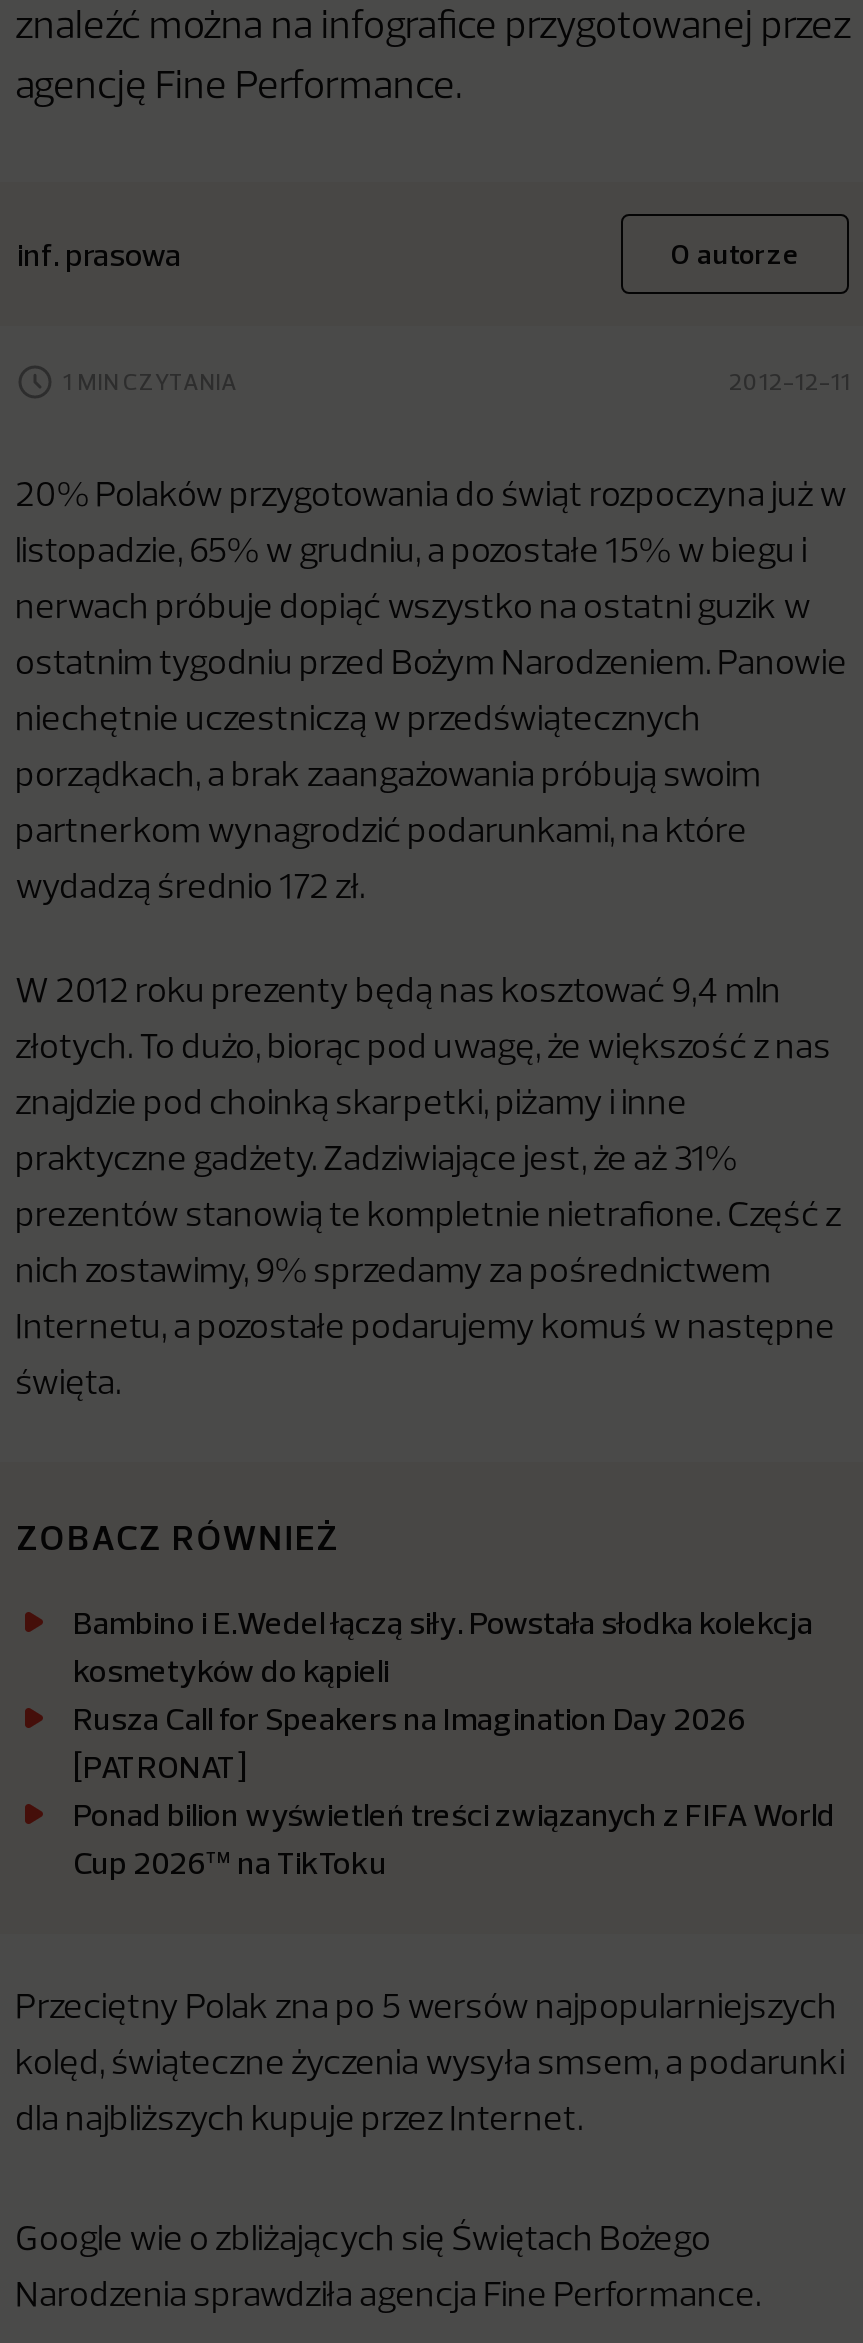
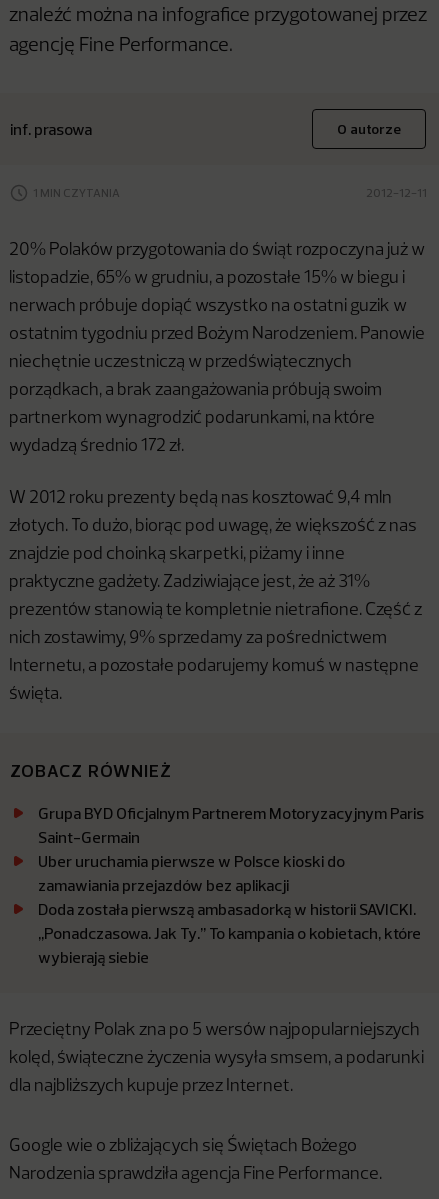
[73,1602,835,1882] Bambino i E.Wedel łączą siły. Powstała słodka kolekcja | kosmetyków do kąpieli | Rusza Call for Speakers na Imagination Day 2026 | [PATRONAT] | Ponad bilion wyświetleń treści związanych z FIFA World | Cup 2026™ na TikToku -> [38,803,424,967] Grupa BYD Oficjalnym Partnerem Motoryzacyjnym Paris | Saint-Germain | Uber uruchamia pierwsze w Polsce kioski do | zamawiania przejazdów bez aplikacji | Doda została pierwszą ambasadorką w historii SAVICKI. | ,,Ponadczasowa. Jak Ty.’’ To kampania o kobietach, które | wybierają siebie

